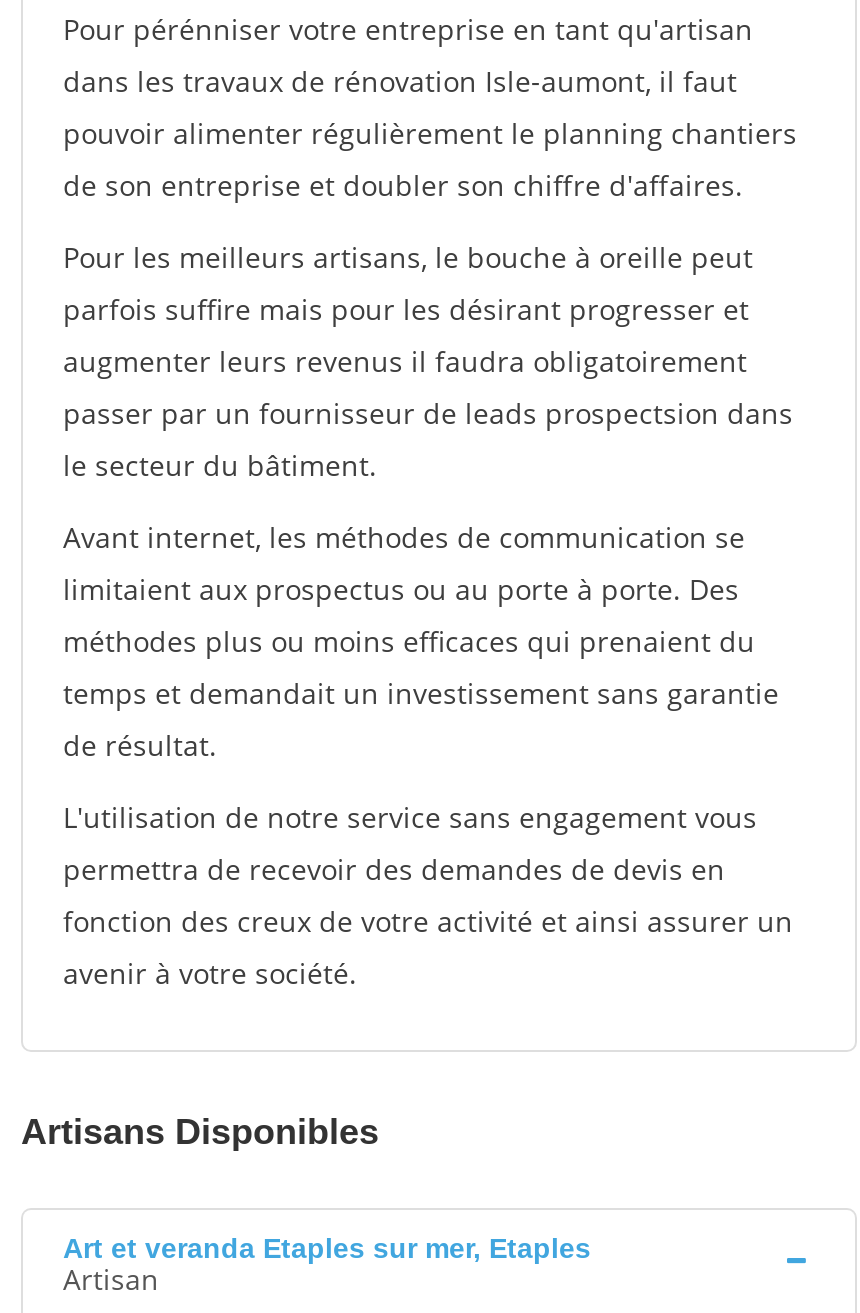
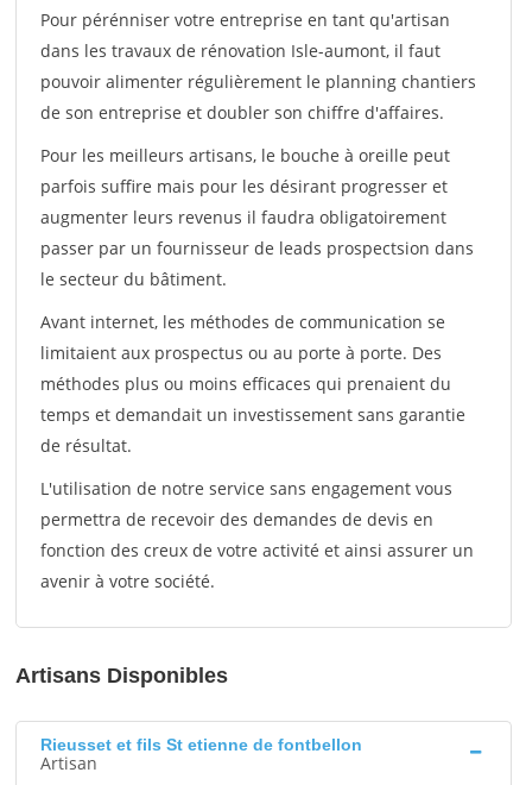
[63,1232,591,1264] Art et veranda Etaples sur mer, Etaples -> [40,735,362,754] Rieusset et fils St etienne de fontbellon

